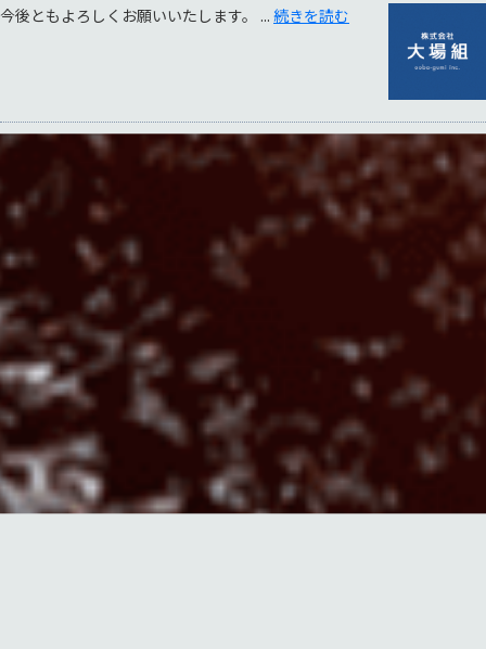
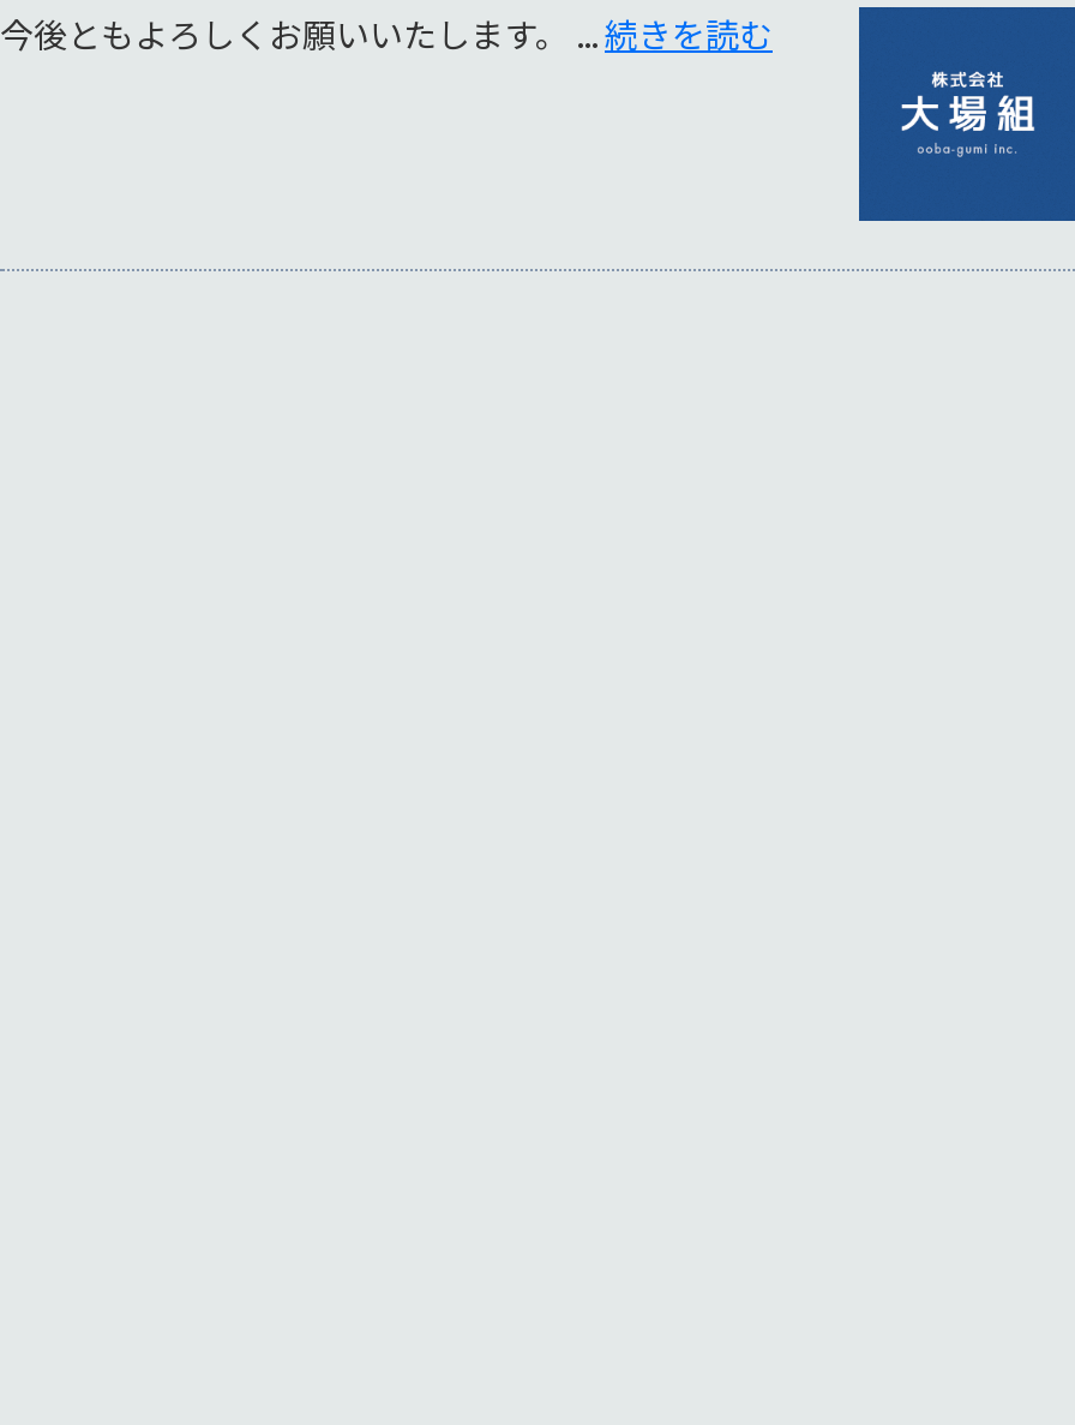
[3,132,483,516] [image] -> none

